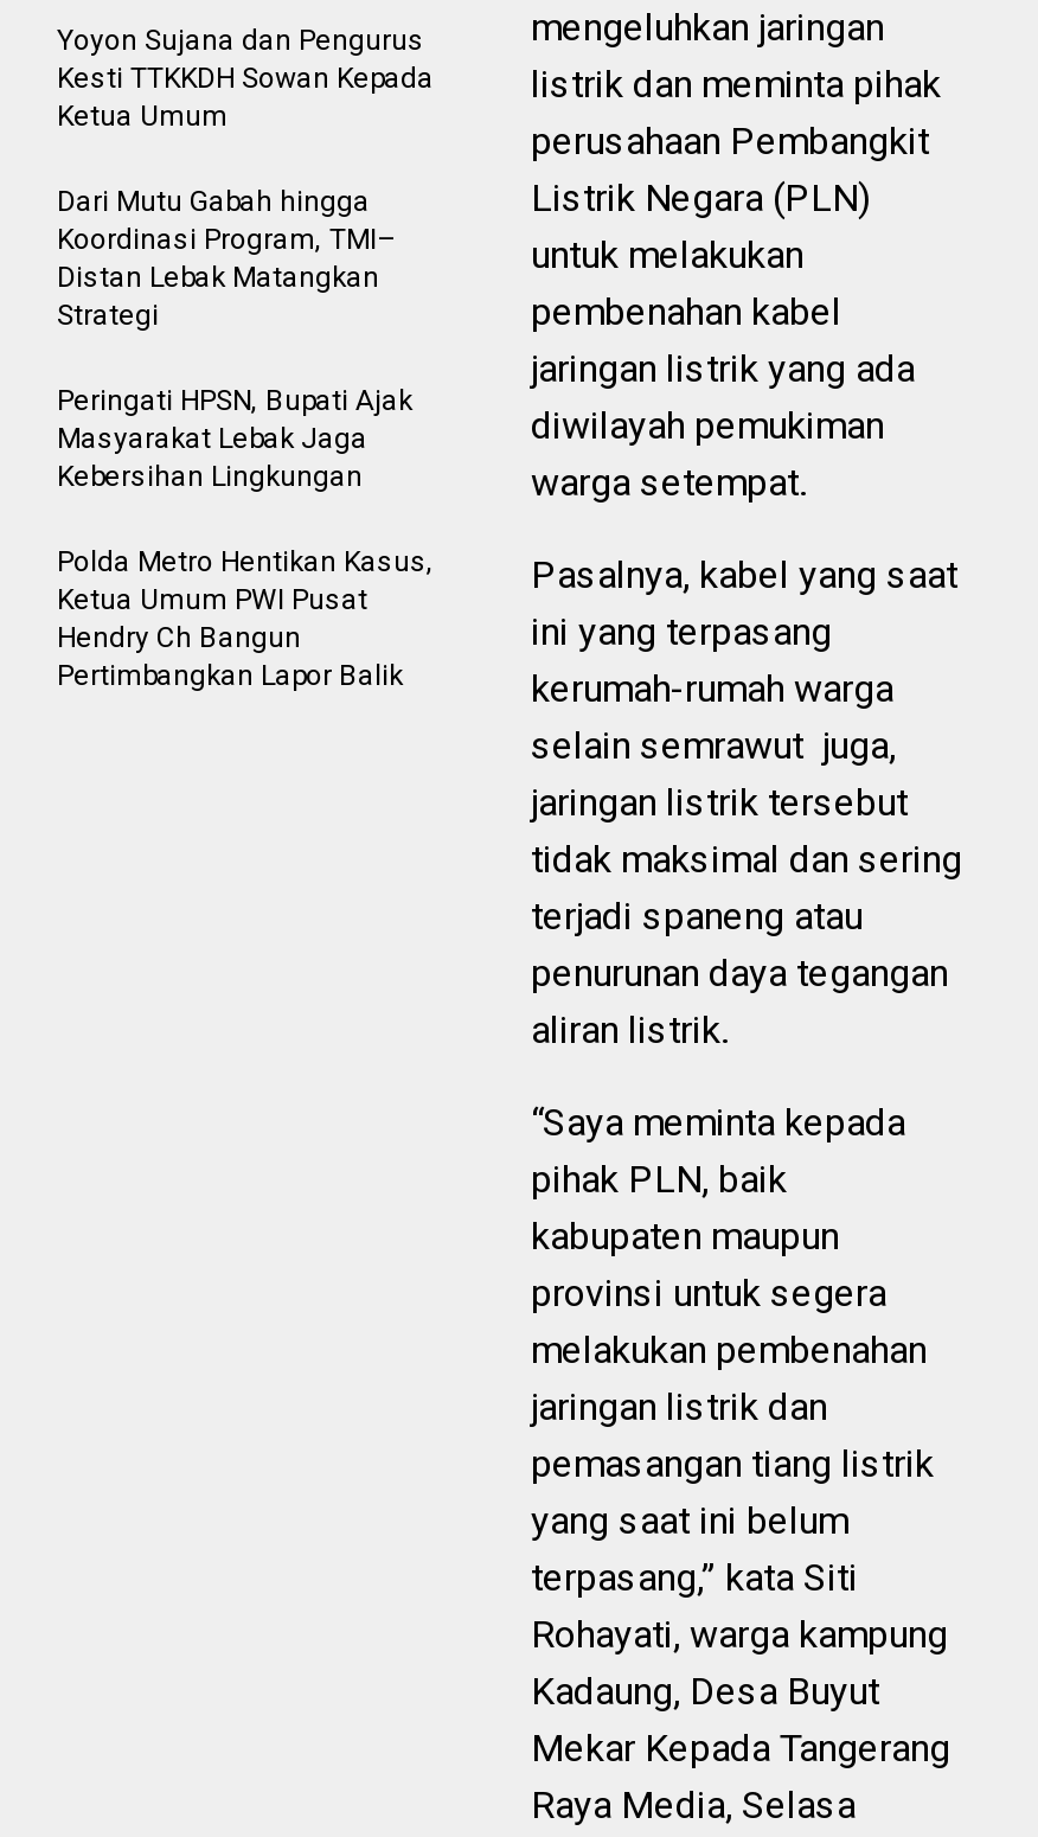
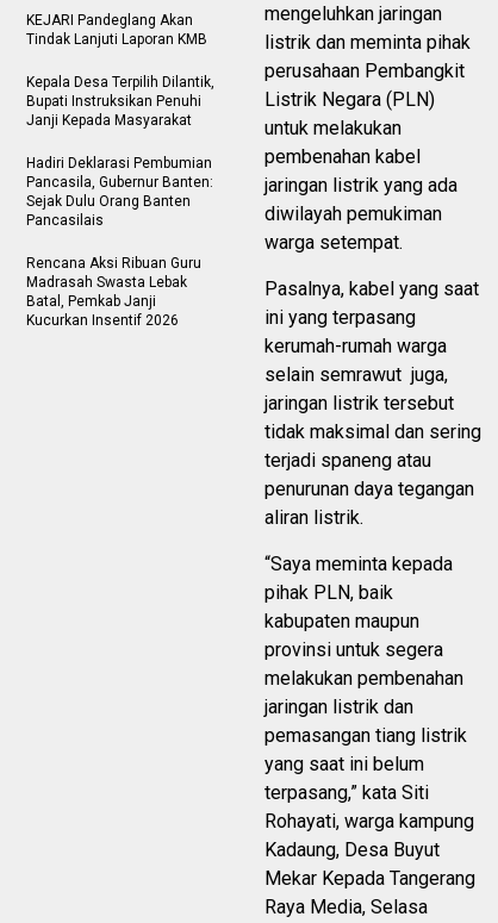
[57,25,434,134] Yoyon Sujana dan Pengurus | Kesti TTKKDH Sowan Kepada | Ketua Umum -> [26,12,207,48] KEJARI Pandeglang Akan | Tindak Lanjuti Laporan KMB
[57,186,396,333] Dari Mutu Gabah hingga | Koordinasi Program, TMI– | Distan Lebak Matangkan | Strategi -> [26,74,214,129] Kepala Desa Terpilih Dilantik, | Bupati Instruksikan Penuhi | Janji Kepada Masyarakat
[57,385,412,494] Peringati HPSN, Bupati Ajak | Masyarakat Lebak Jaga | Kebersihan Lingkungan -> [26,155,213,229] Hadiri Deklarasi Pembumian | Pancasila, Gubernur Banten: | Sejak Dulu Orang Banten | Pancasilais
[57,546,434,693] Polda Metro Hentikan Kasus, | Ketua Umum PWI Pusat | Hendry Ch Bangun | Pertimbangkan Lapor Balik -> [26,255,201,329] Rencana Aksi Ribuan Guru | Madrasah Swasta Lebak | Batal, Pemkab Janji | Kucurkan Insentif 2026

